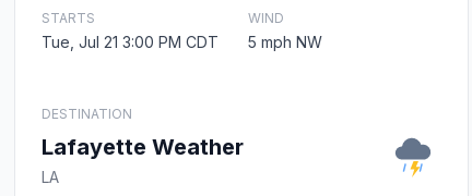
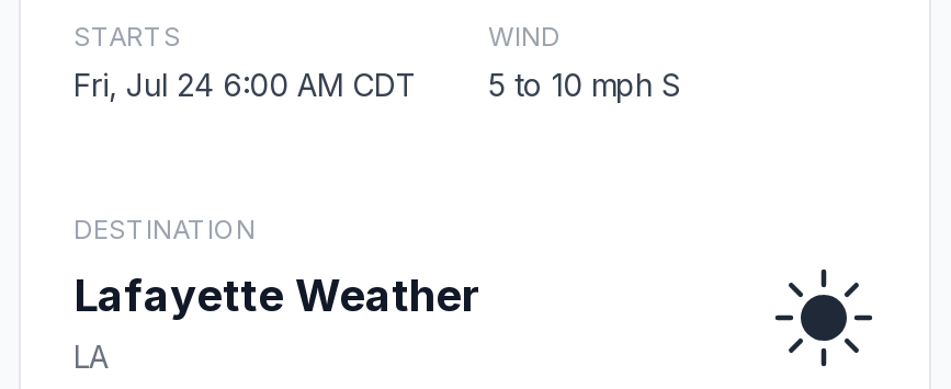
[42,33,219,51] Tue, Jul 21 3:00 PM CDT -> [73,66,418,103] Fri, Jul 24 6:00 AM CDT
[248,33,322,51] 5 mph NW -> [488,66,681,103] 5 to 10 mph S
[392,135,438,181] [image] -> [773,267,874,368] [image]

